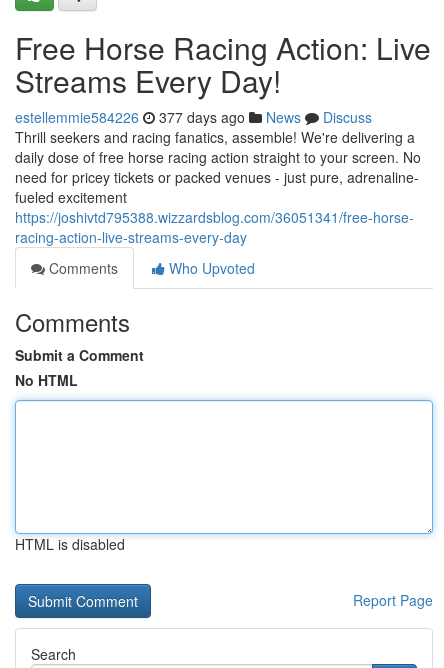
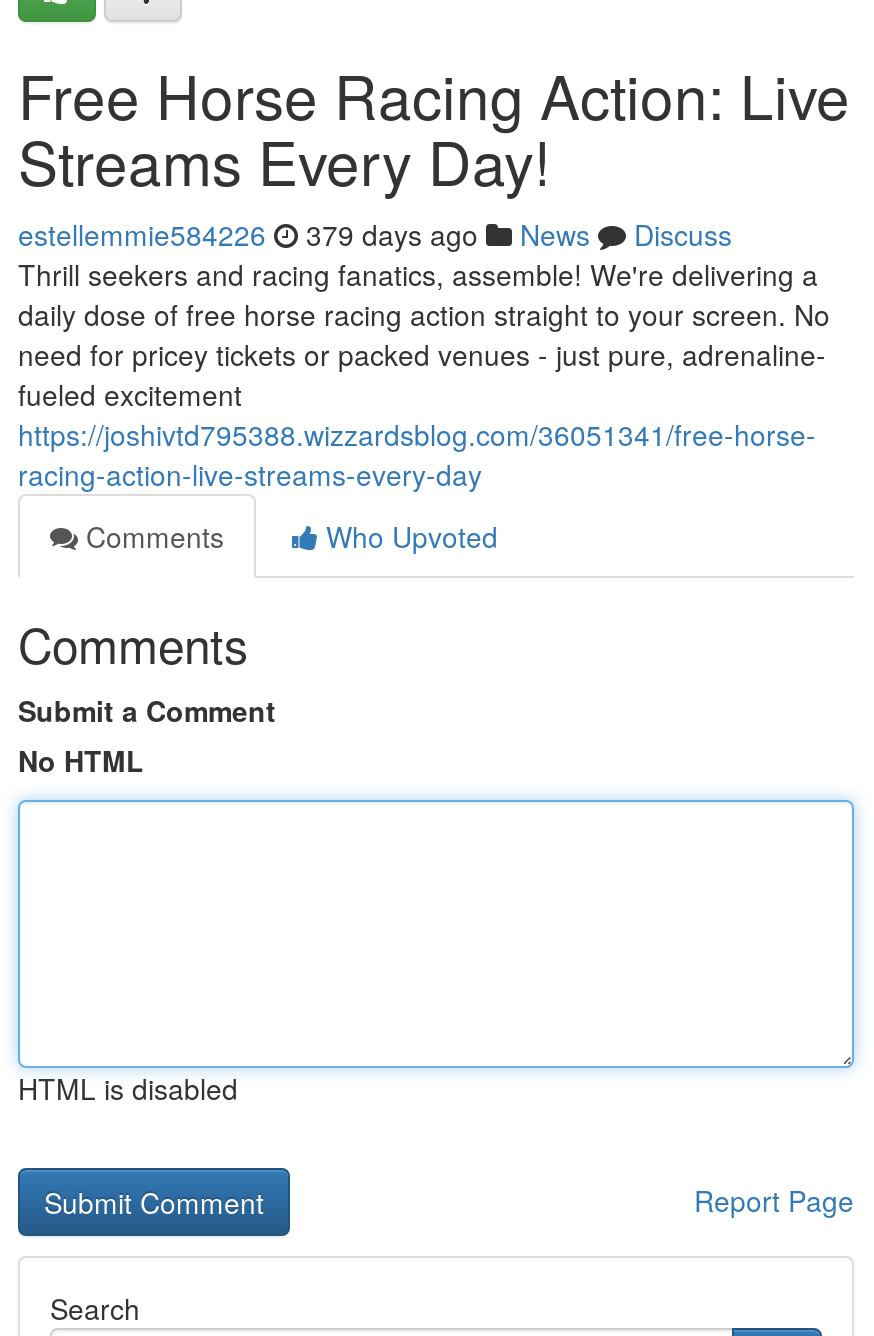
[15,107,372,127] estellemmie584226 377 days ago News Discuss -> [18,214,732,254] estellemmie584226 379 days ago News Discuss

